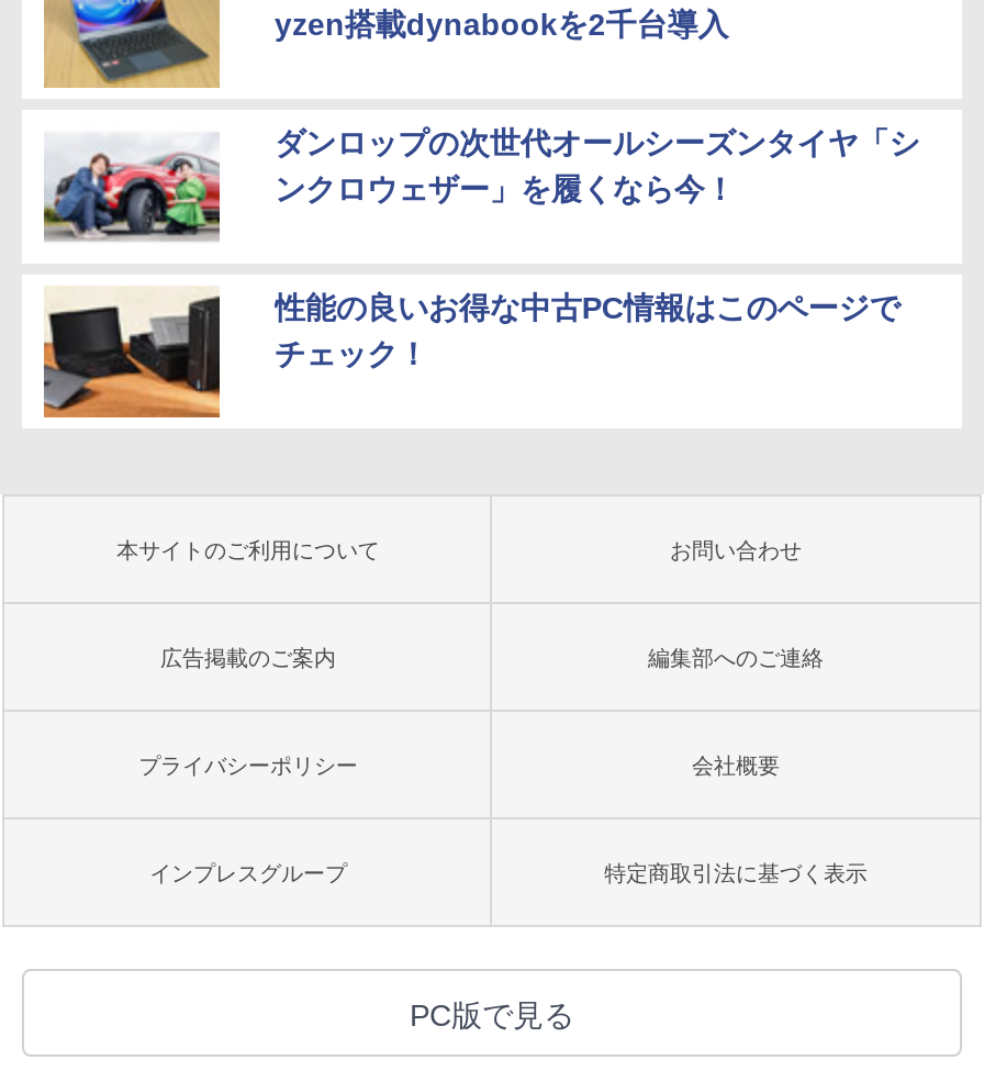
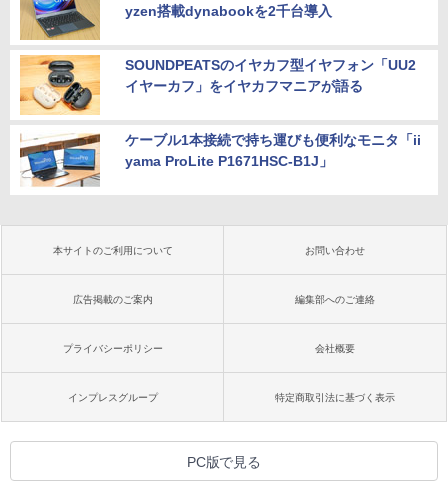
[42,121,920,253] [image] | ダンロップの次世代オールシーズンタイヤ「シ | ンクロウェザー」を履くなら今！ -> [19,54,416,116] [image] | SOUNDPEATSのイヤカフ型イヤフォン「UU2 | イヤーカフ」をイヤカフマニアが語る
[42,286,900,420] [image] | 性能の良いお得な中古PC情報はこのページで | チェック！ -> [19,131,421,190] [image] | ケーブル1本接続で持ち運びも便利なモニタ「ii | yama ProLite P1671HSC-B1J」

